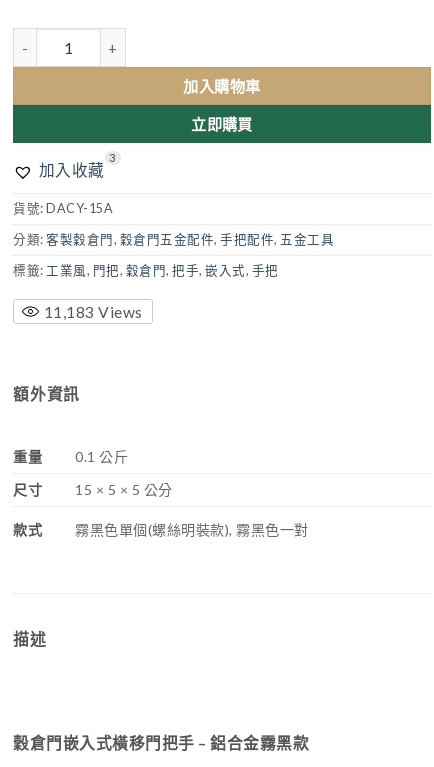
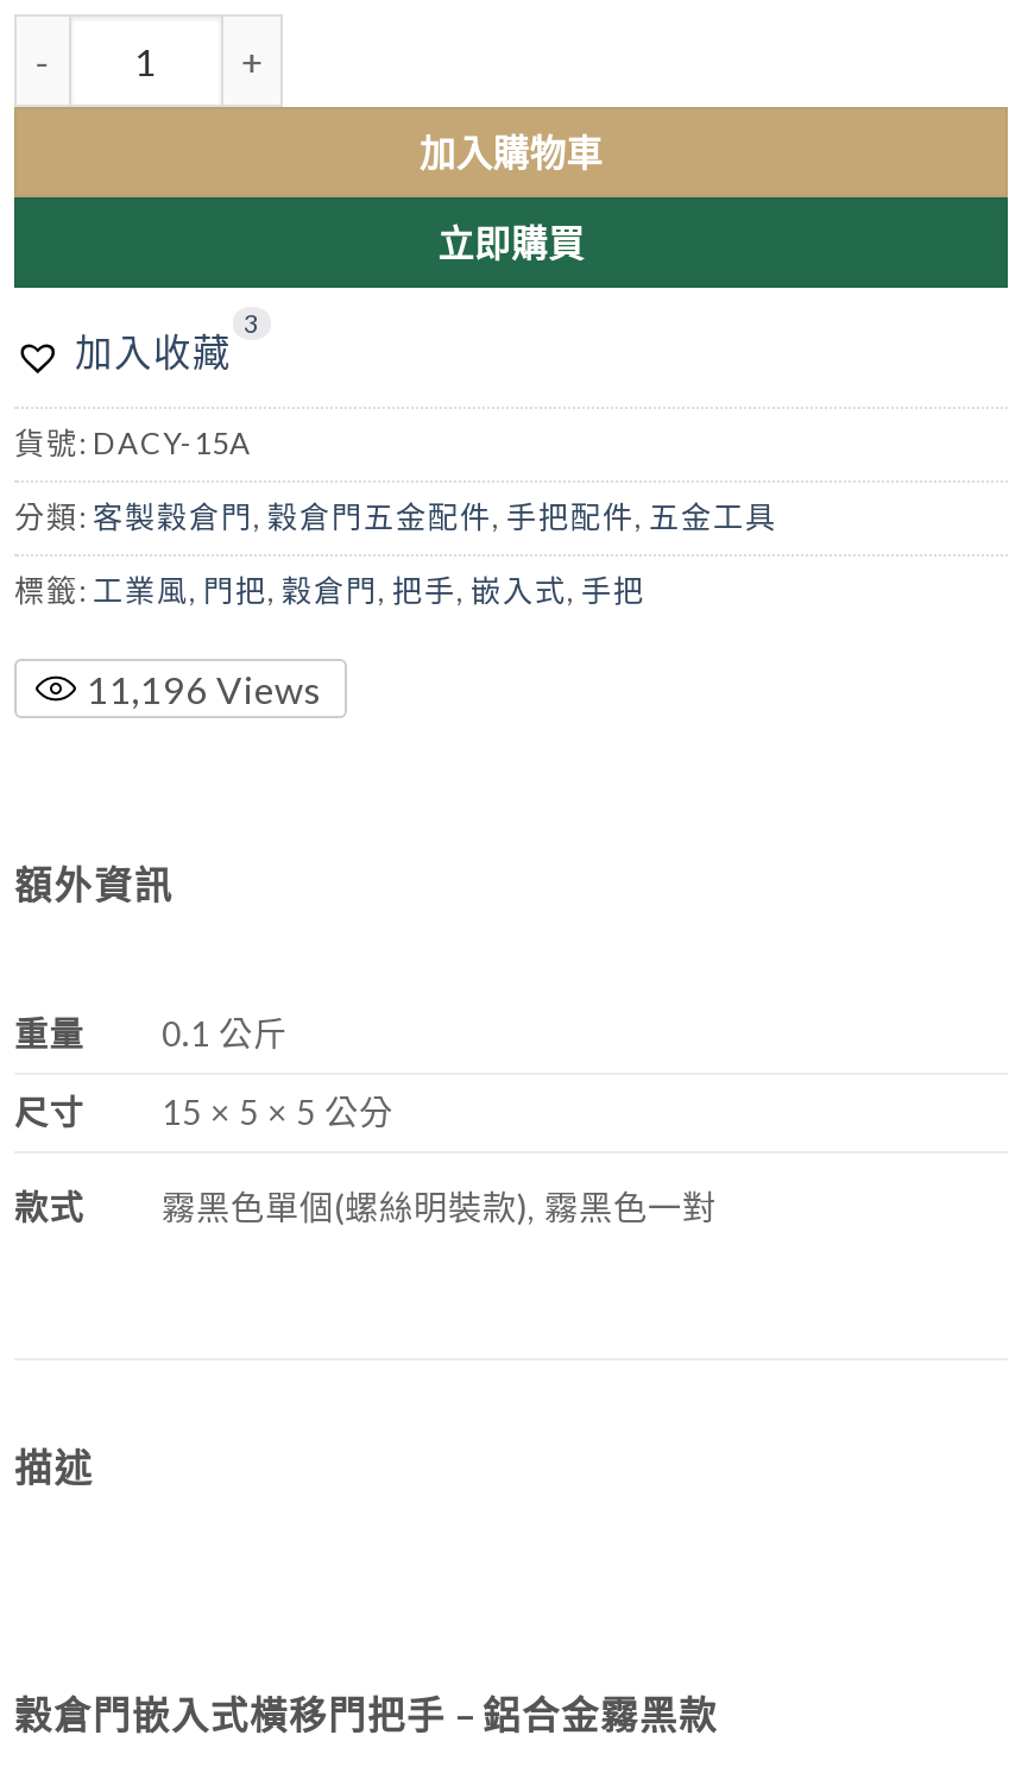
[43,303,142,321] 11,183 Views -> [87,668,322,711] 11,196 Views

